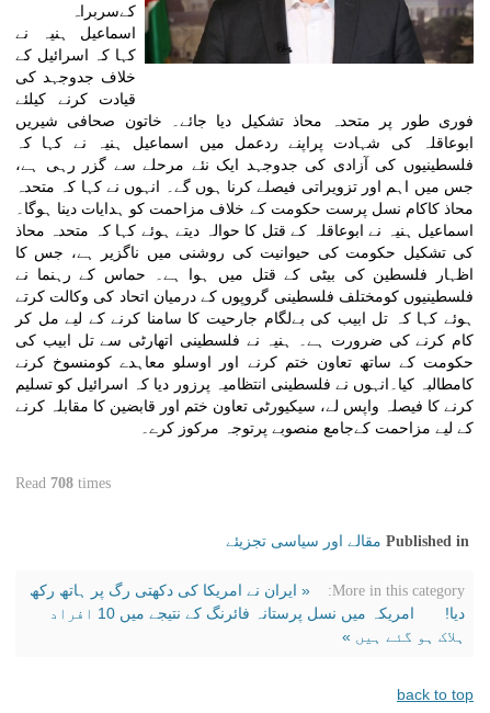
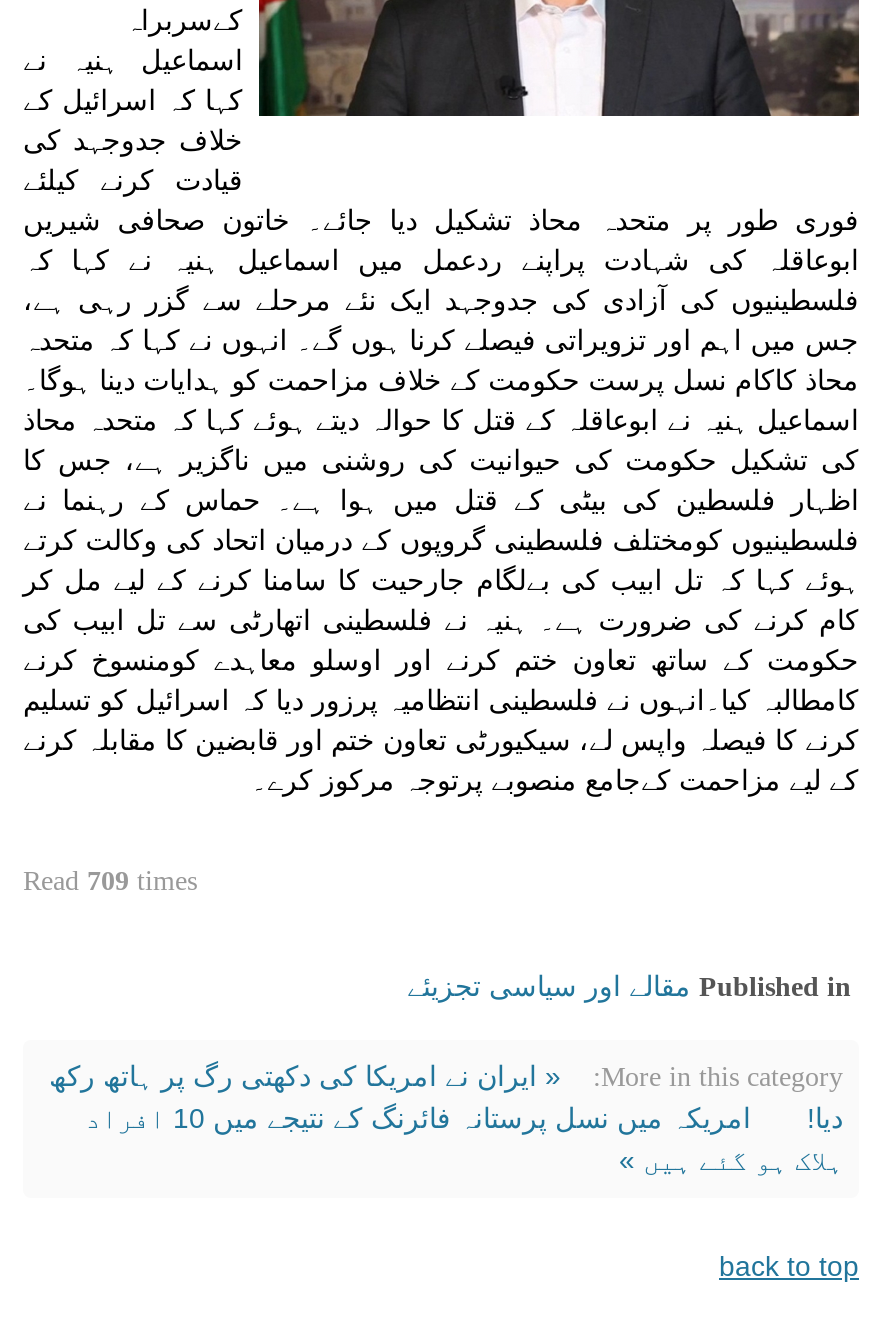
[15,475,111,491] Read 708 times -> [23,866,197,896] Read 709 times

